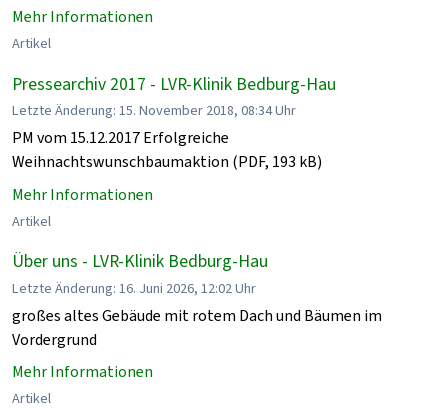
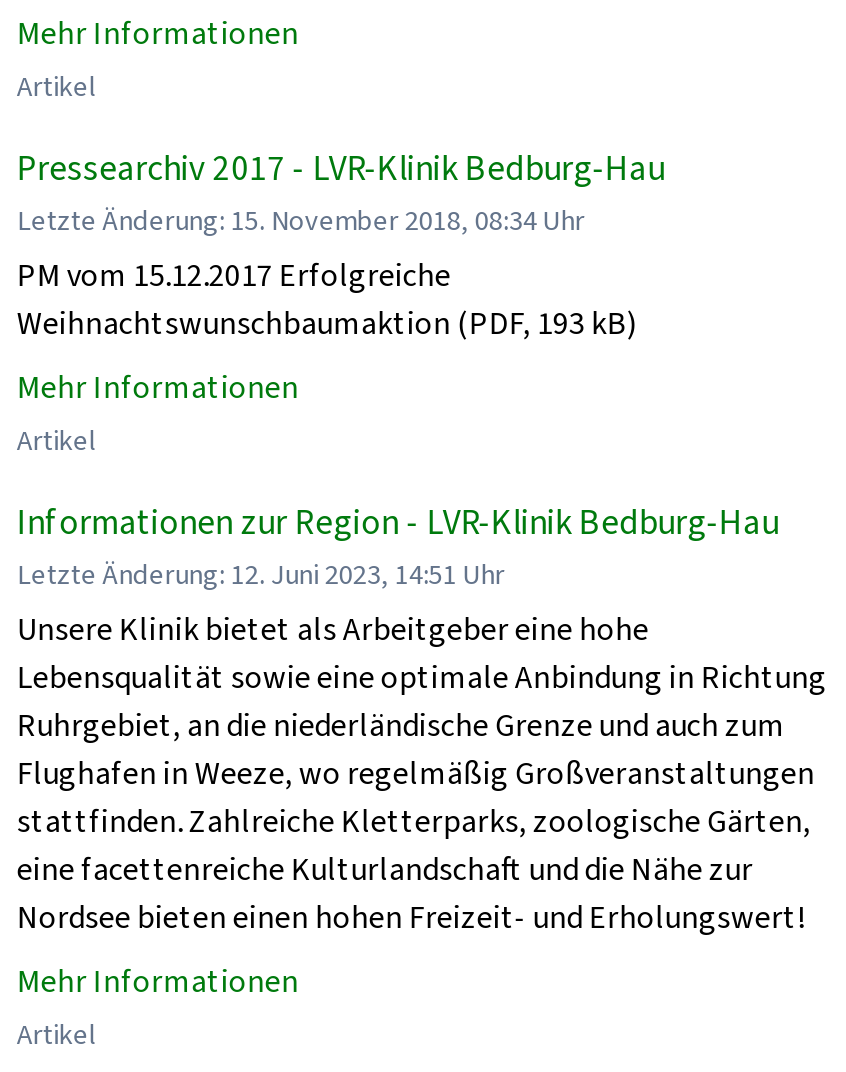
[12,249,382,350] Über uns - LVR-Klinik Bedburg-Hau | Letzte Änderung: 16. Juni 2026, 12:02 Uhr | großes altes Gebäude mit rotem Dach und Bäumen im | Vordergrund -> [17,498,827,938] Informationen zur Region - LVR-Klinik Bedburg-Hau | Letzte Änderung: 12. Juni 2023, 14:51 Uhr | Unsere Klinik bietet als Arbeitgeber eine hohe | Lebensqualität sowie eine optimale Anbindung in Richtung | Ruhrgebiet, an die niederländische Grenze und auch zum | Flughafen in Weeze, wo regelmäßig Großveranstaltungen | stattfinden. Zahlreiche Kletterparks, zoologische Gärten, | eine facettenreiche Kulturlandschaft und die Nähe zur | Nordsee bieten einen hohen Freizeit- und Erholungswert!

